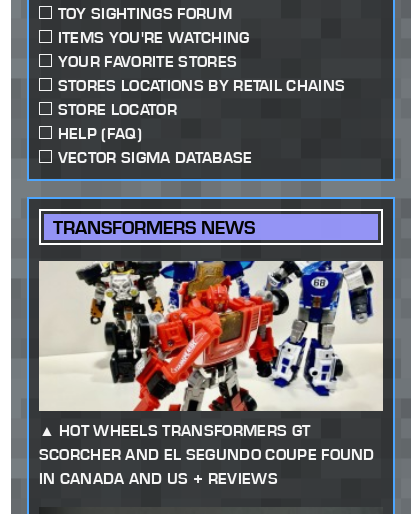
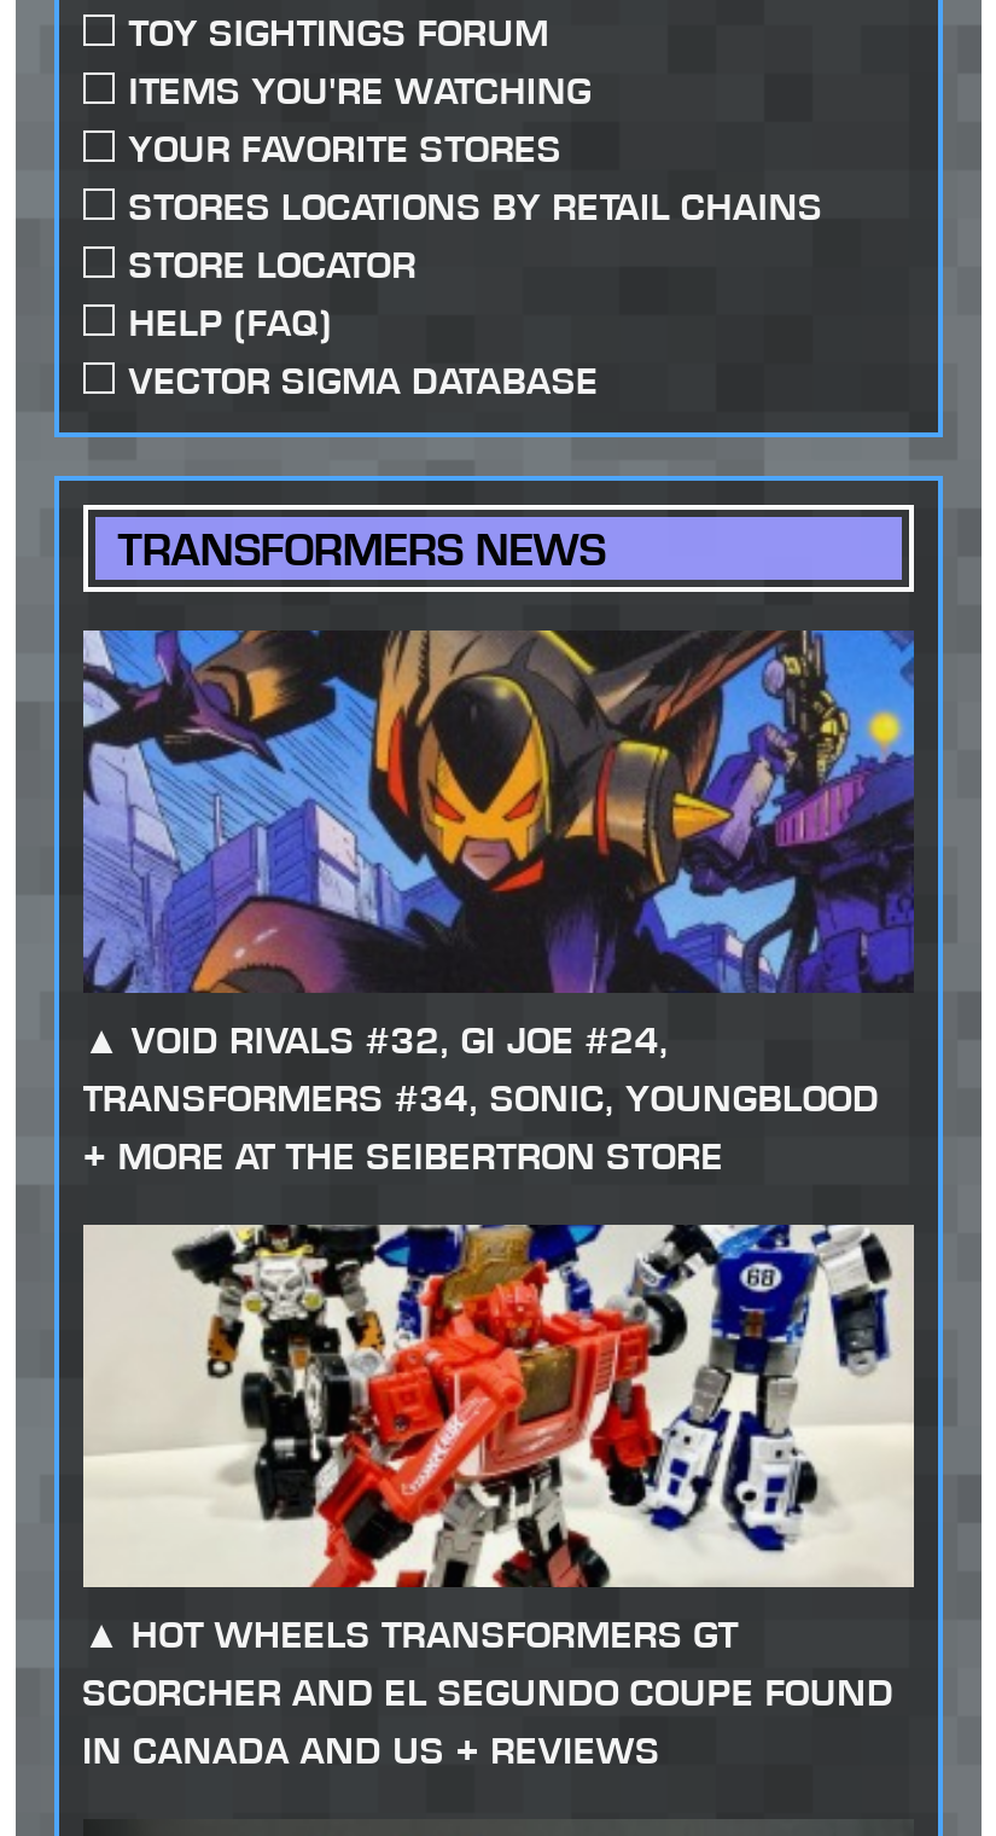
none -> [81,628,916,1180] [image] | VOID RIVALS #32, GI JOE #24, | TRANSFORMERS #34, SONIC, YOUNGBLOOD | + MORE AT THE SEIBERTRON STORE

